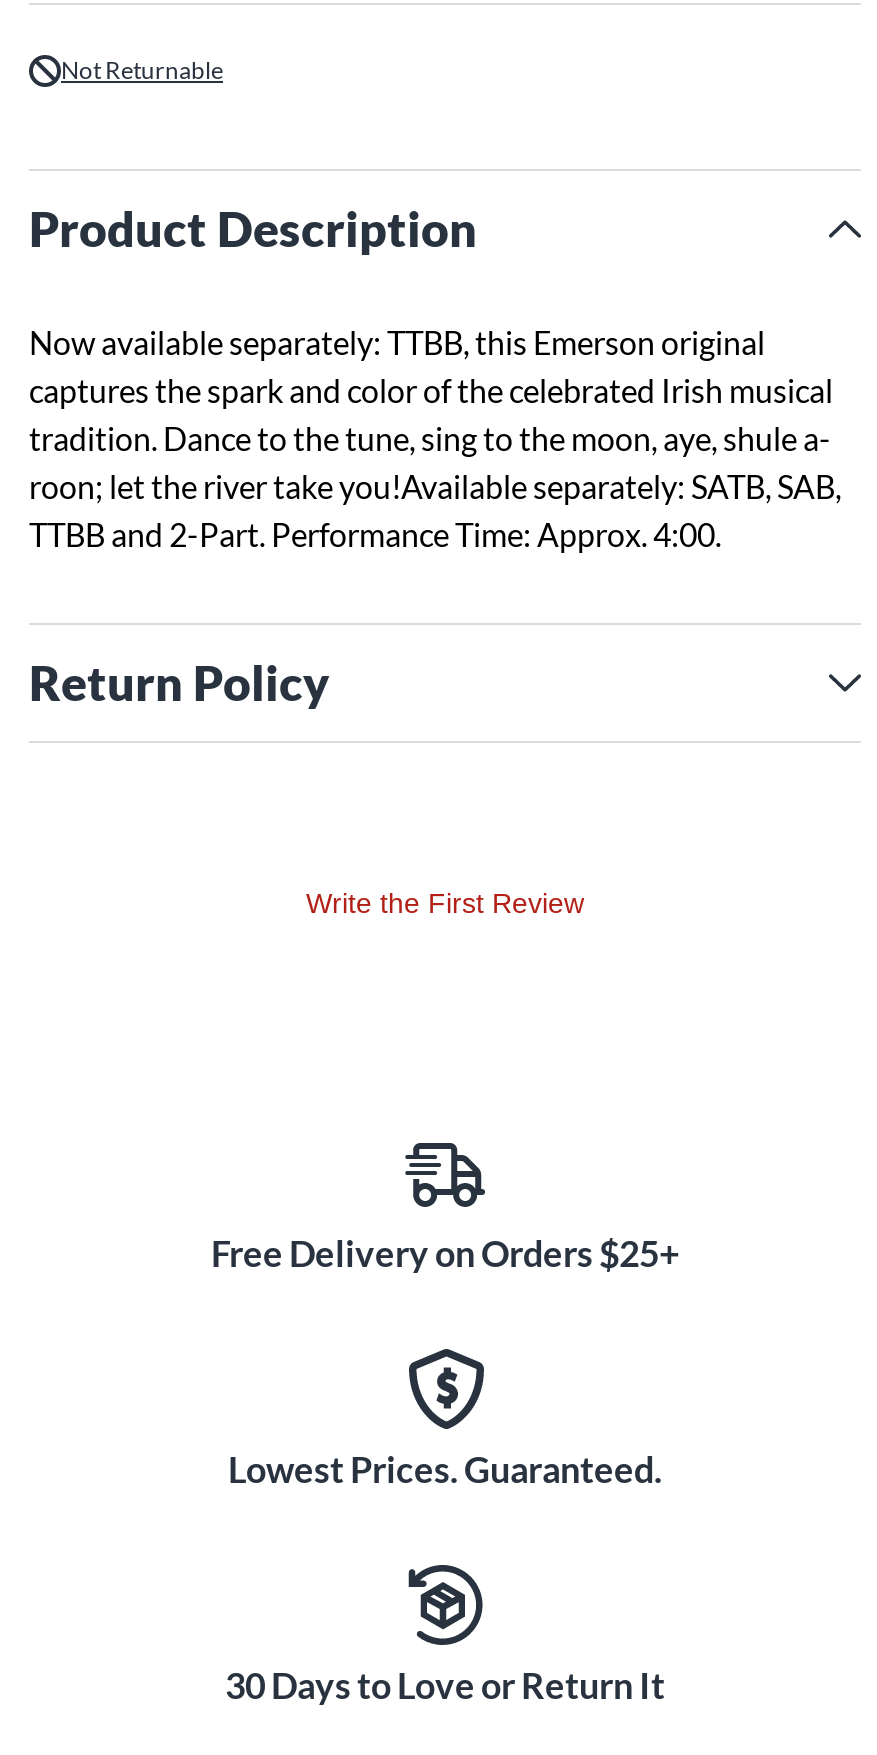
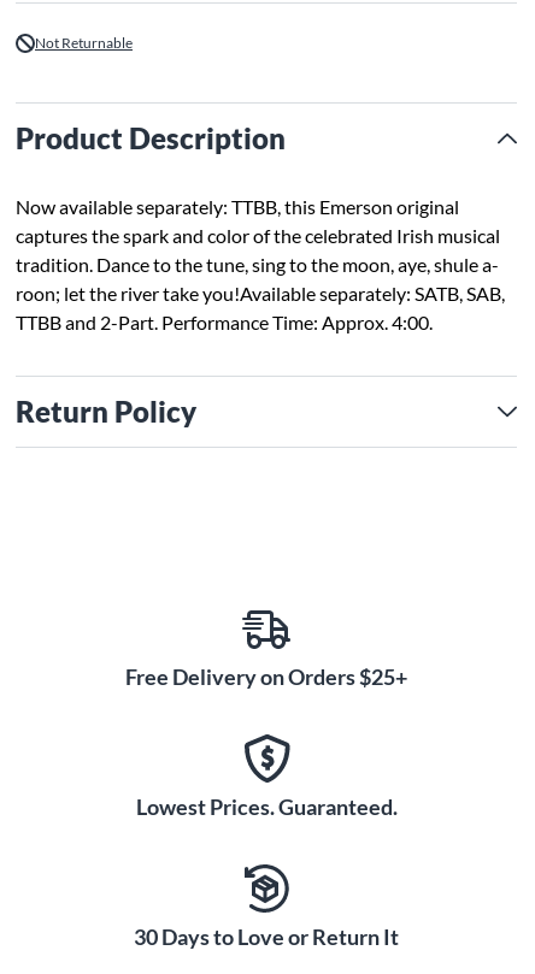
[306,887,584,919] Write the First Review -> none

